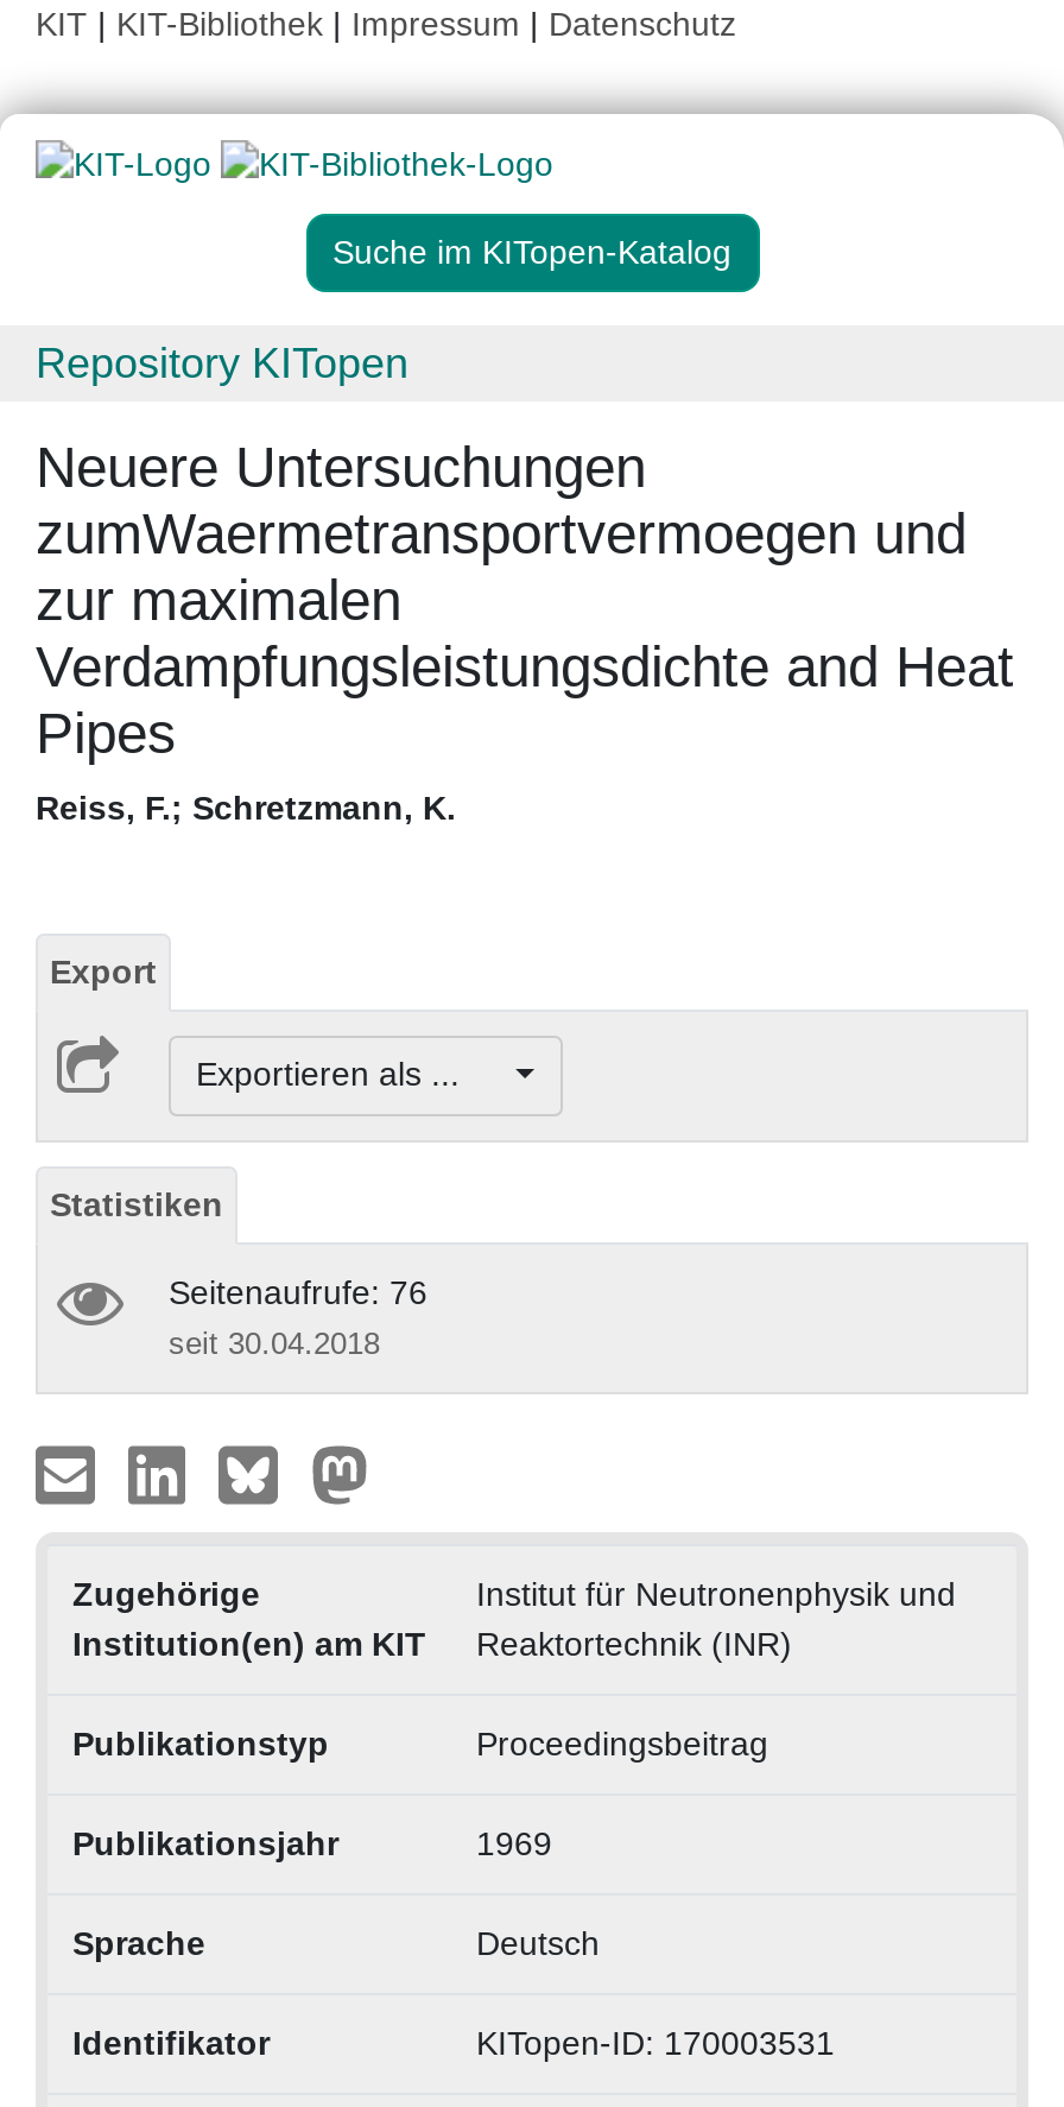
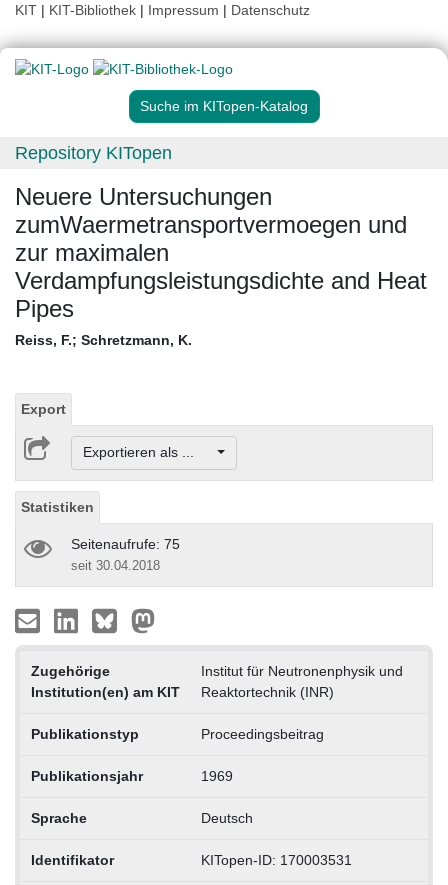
[169,1272,427,1310] Seitenaufrufe: 76 -> [71,535,180,551] Seitenaufrufe: 75

